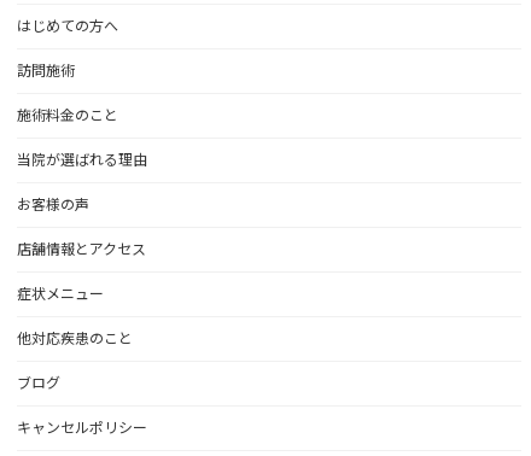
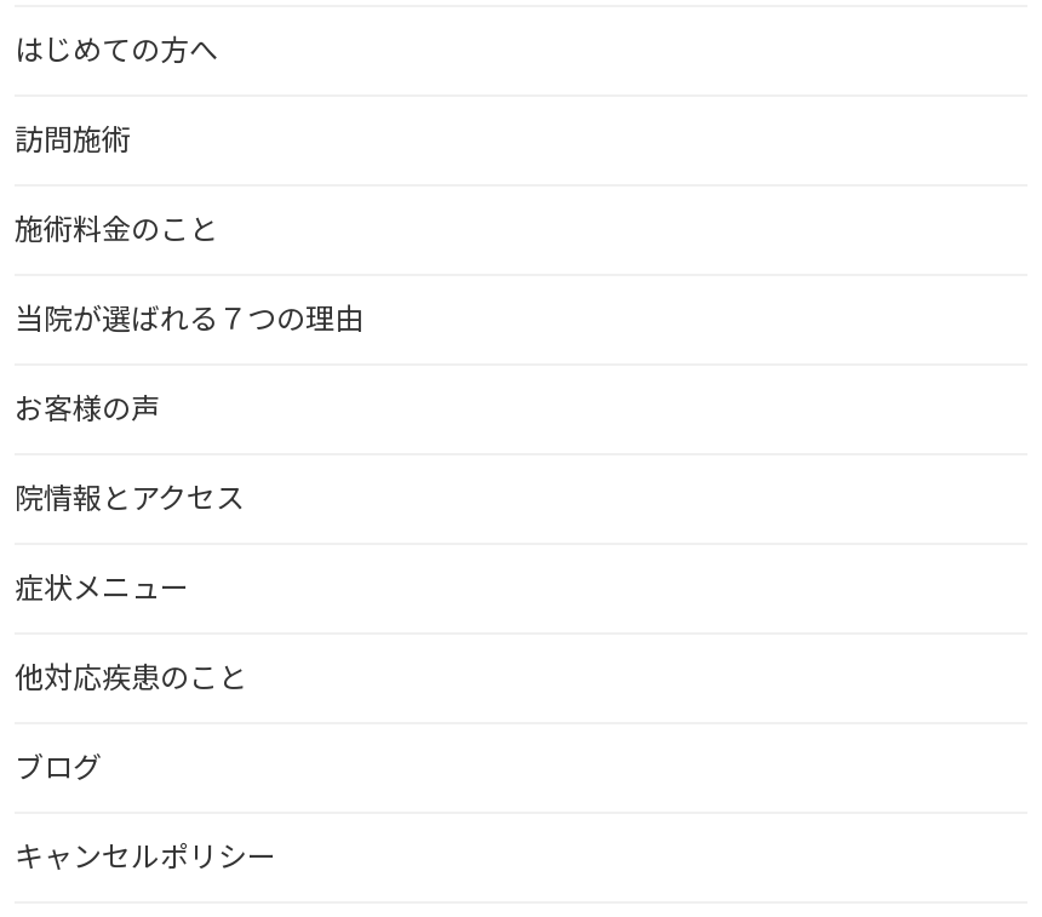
[17,150,147,168] 当院が選ばれる理由 -> [15,301,363,337] 当院が選ばれる７つの理由
[17,240,146,258] 店舗情報とアクセス -> [15,480,245,516] 院情報とアクセス

